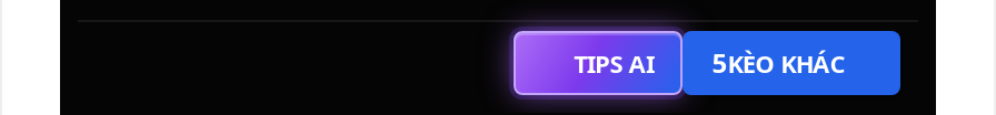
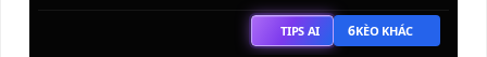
[574,44,845,81] TIPS AI 5KÈO KHÁC -> [281,21,413,39] TIPS AI 6KÈO KHÁC

